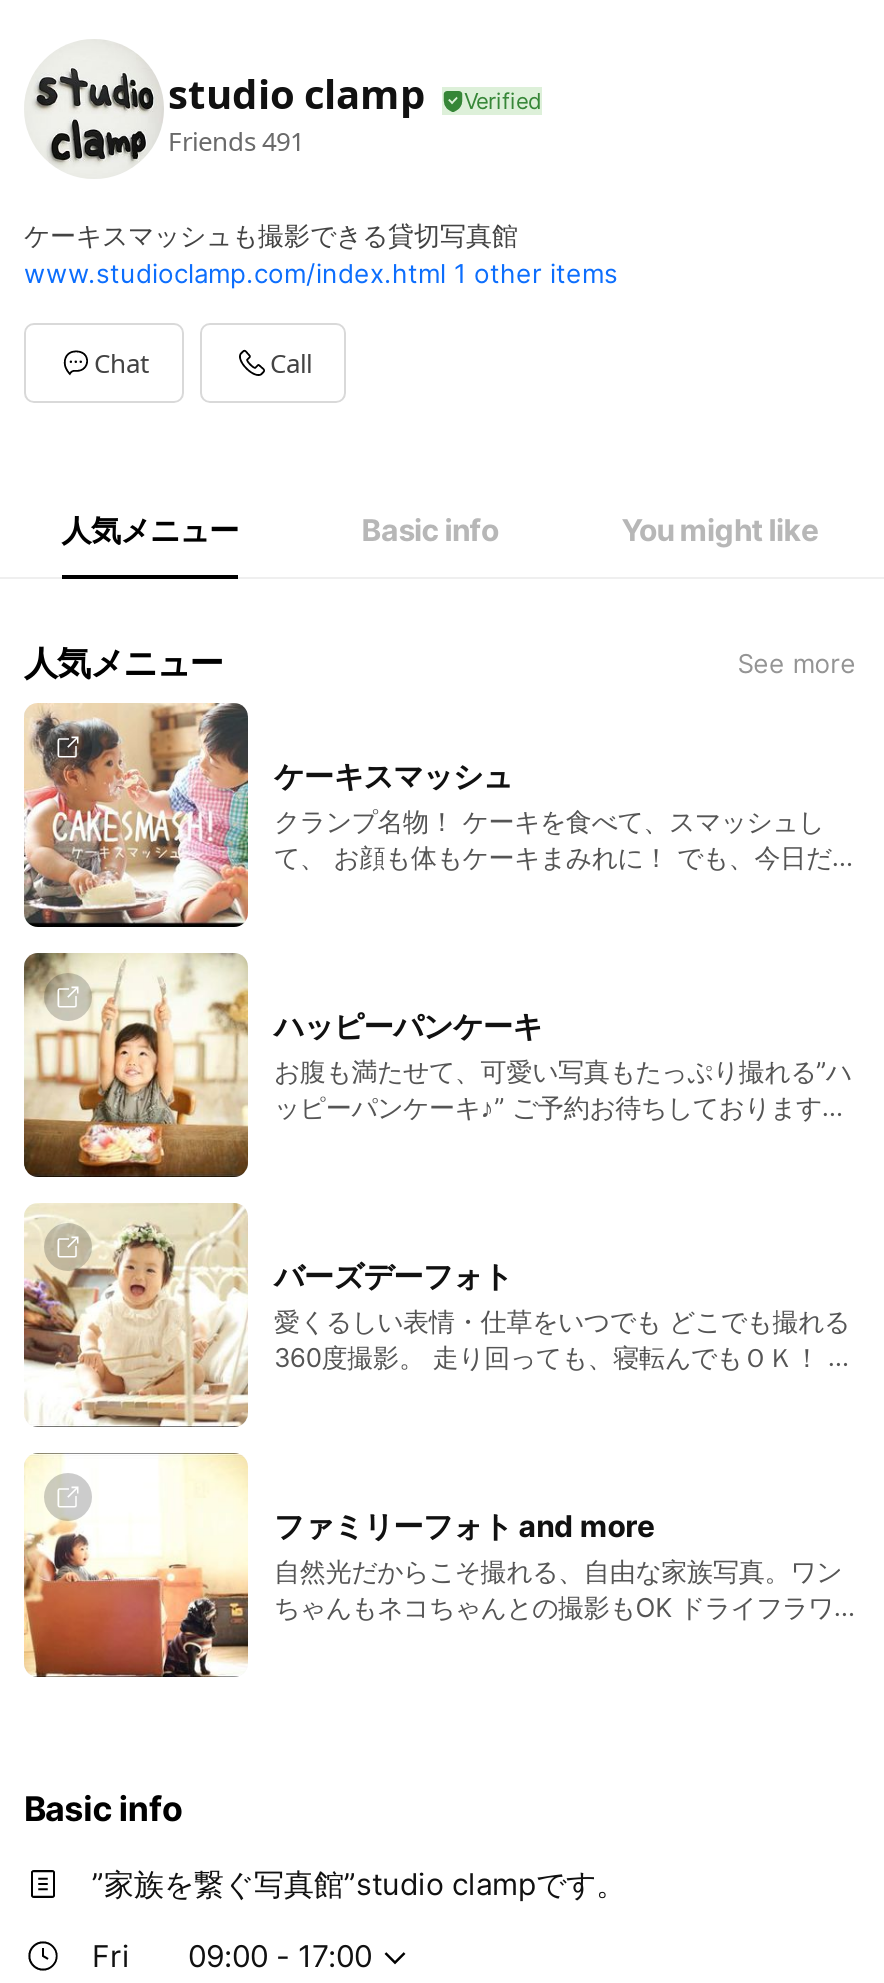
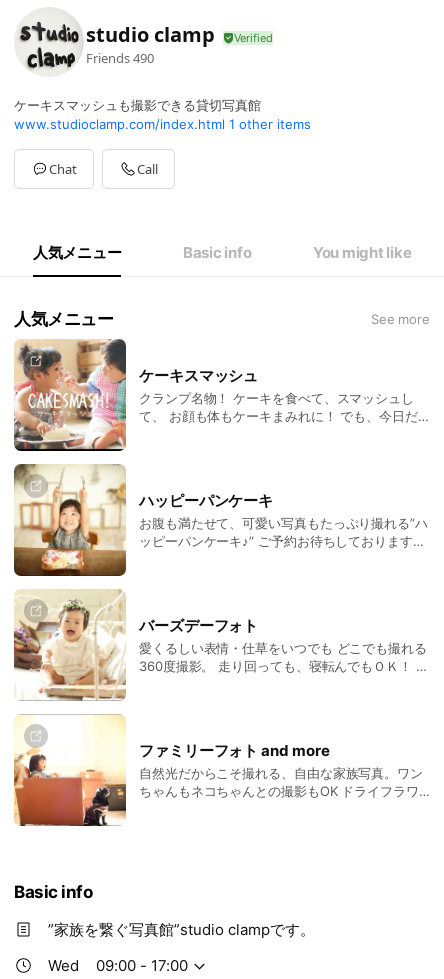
[168,122,304,158] Friends 491 -> [86,48,154,66] Friends 490
[92,1937,130,1975] Fri -> [48,956,79,975] Wed

